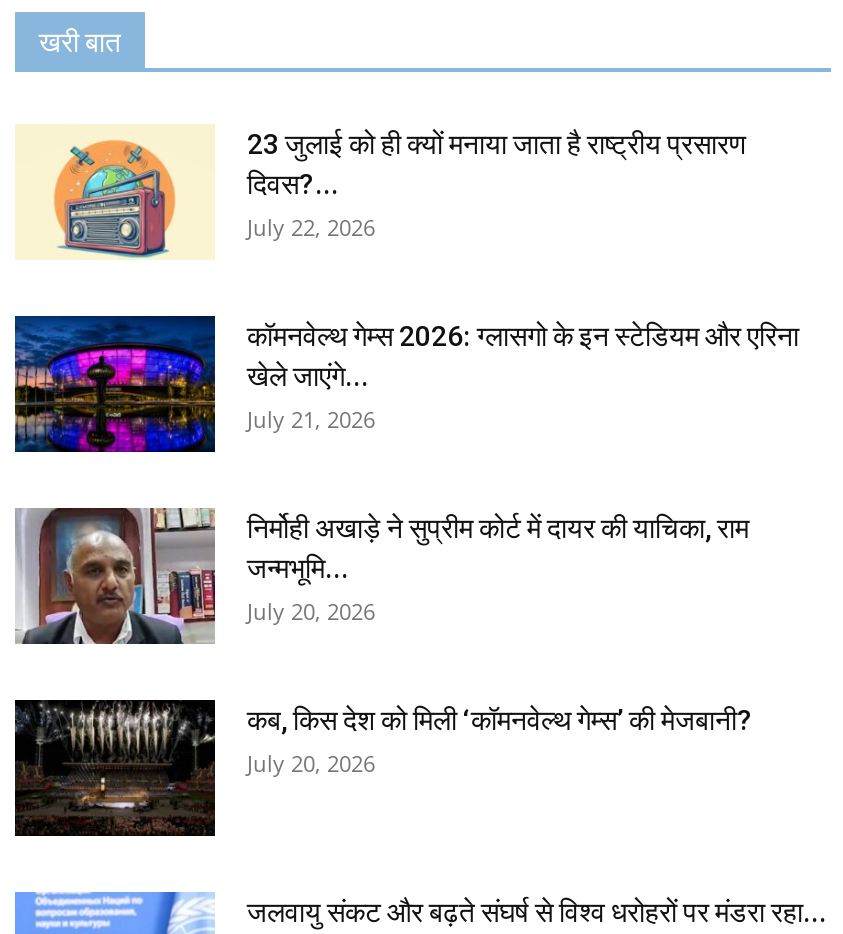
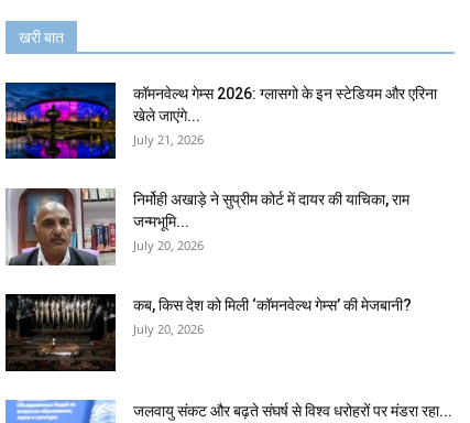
[15,124,747,262] [image] | 23 जुलाई को ही क्यों मनाया जाता है राष्ट्रीय प्रसारण | दिवस?... | July 22, 2026 -> none

